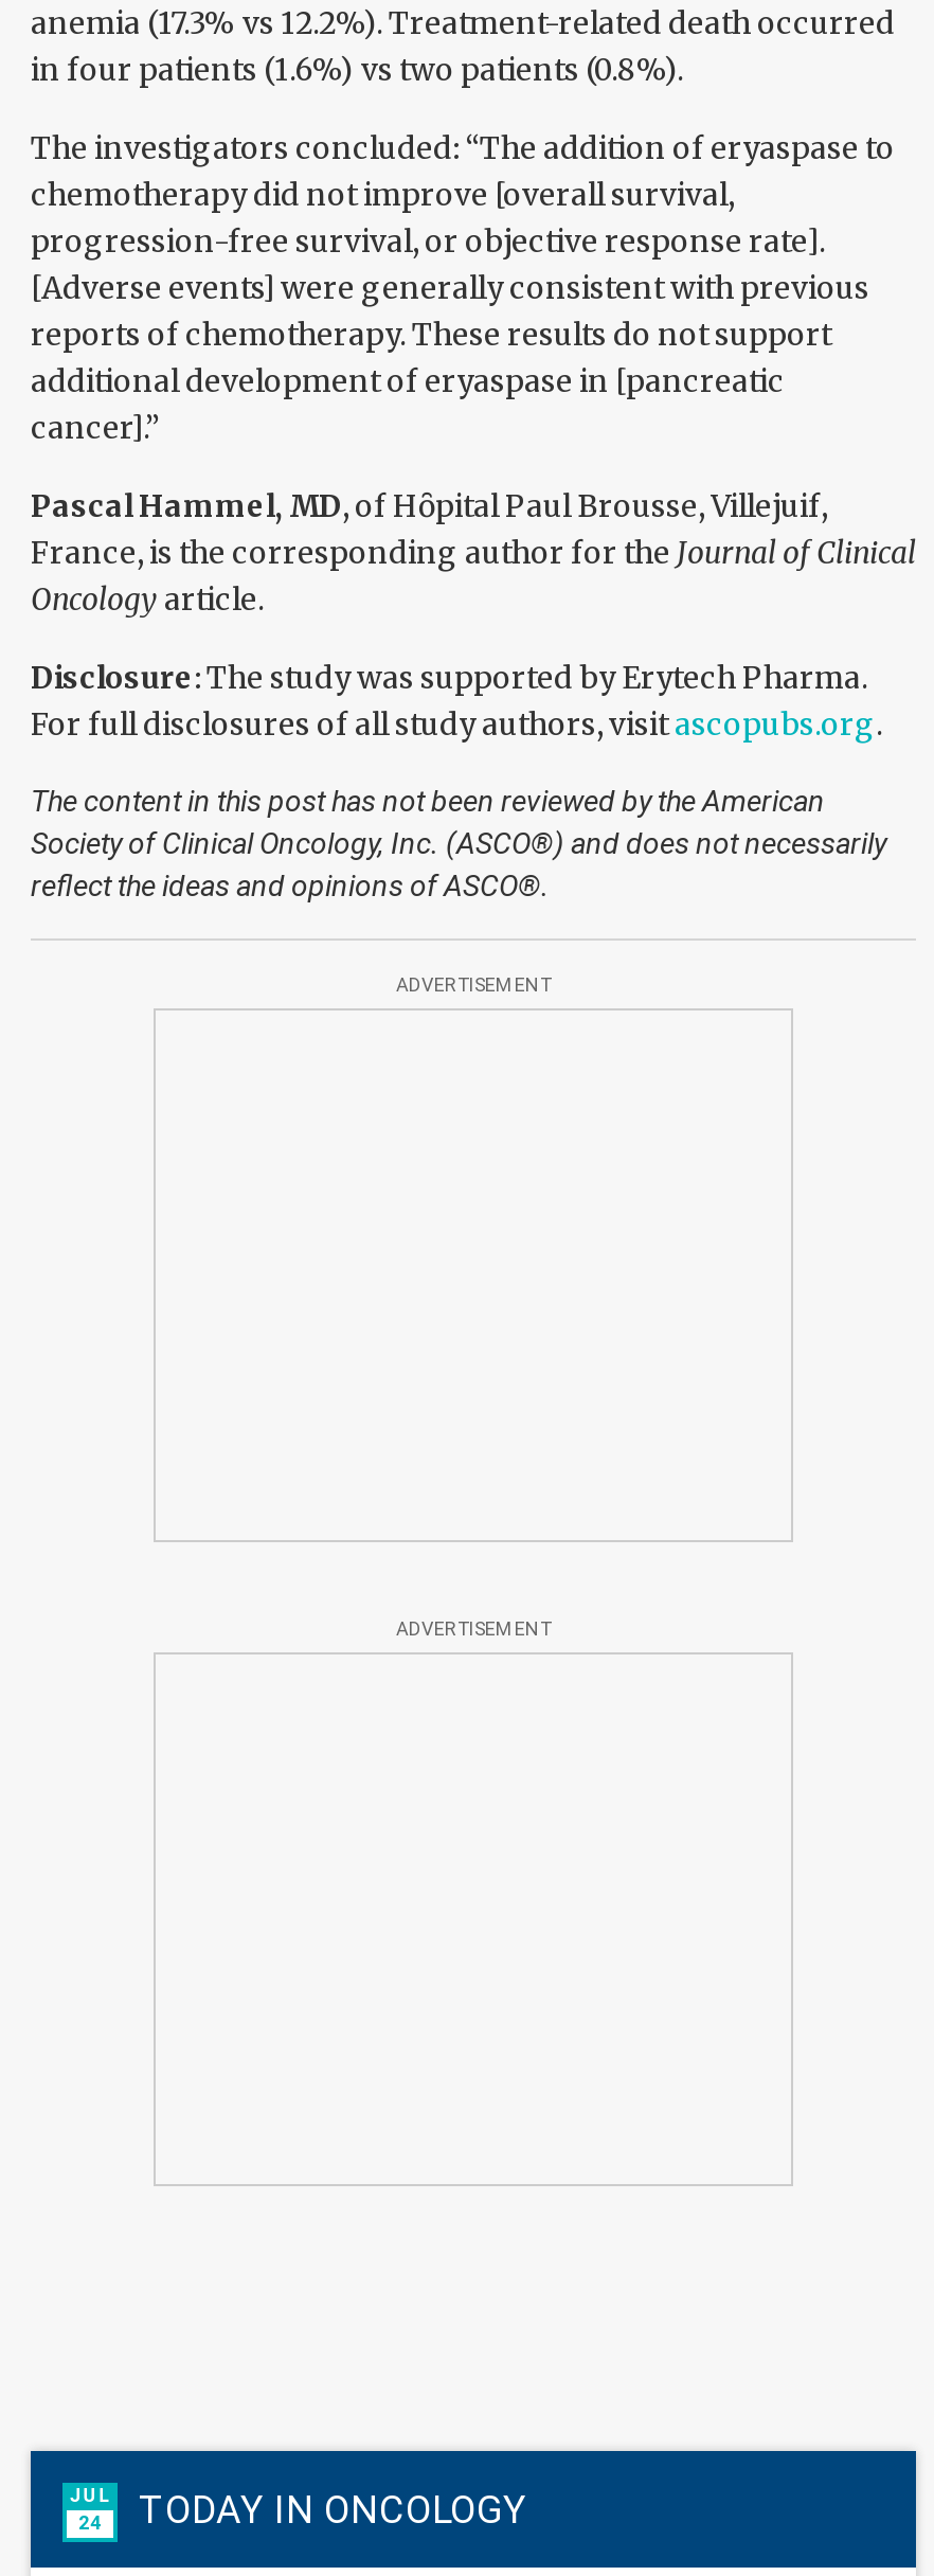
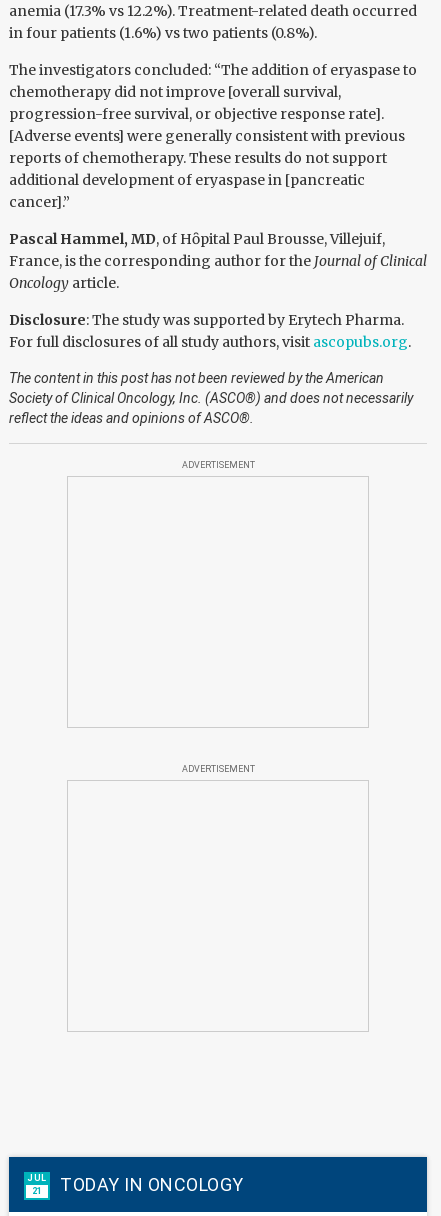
[69,2485,527,2534] JUL 24 TODAY IN ONCOLOGY -> [27,1173,243,1196] JUL 21 TODAY IN ONCOLOGY

